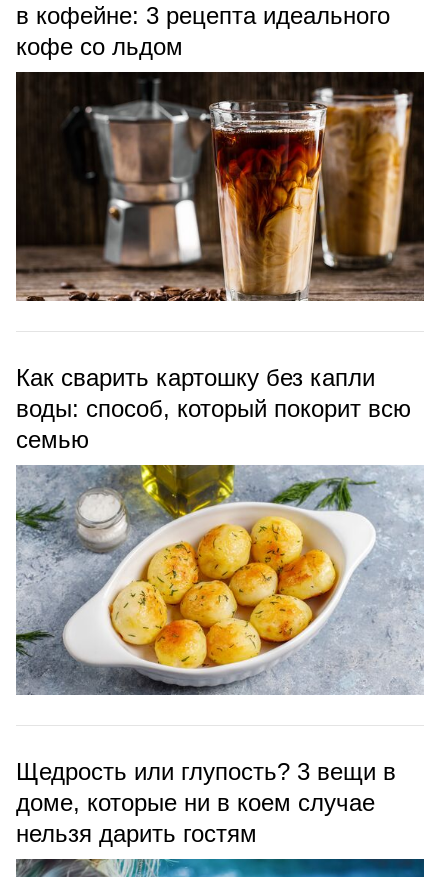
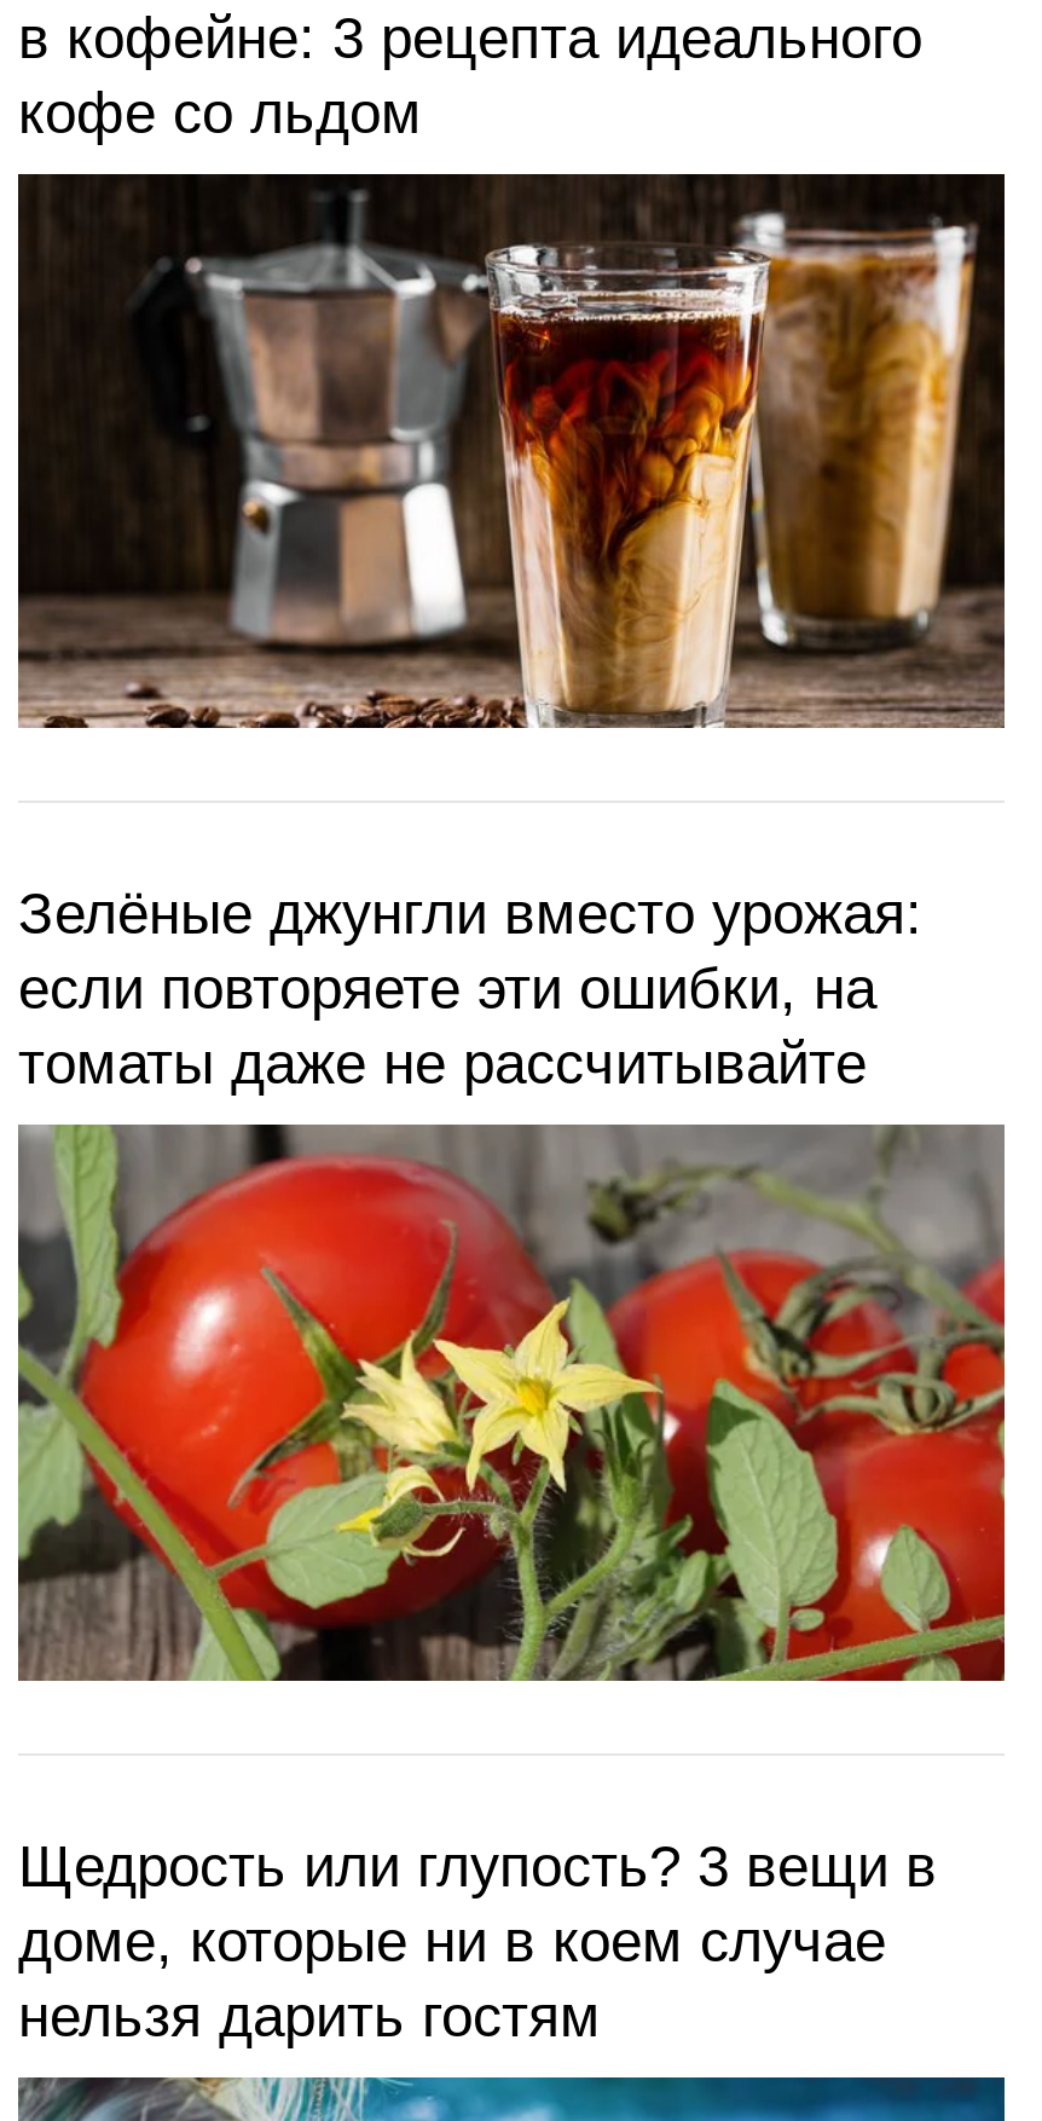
[16,364,411,453] Как сварить картошку без капли | воды: способ, который покорит всю | семью -> [18,882,922,1097] Зелёные джунгли вместо урожая: | если повторяете эти ошибки, на | томаты даже не рассчитывайте
[16,464,424,695] [image] -> [18,1122,1007,1683] [image]

